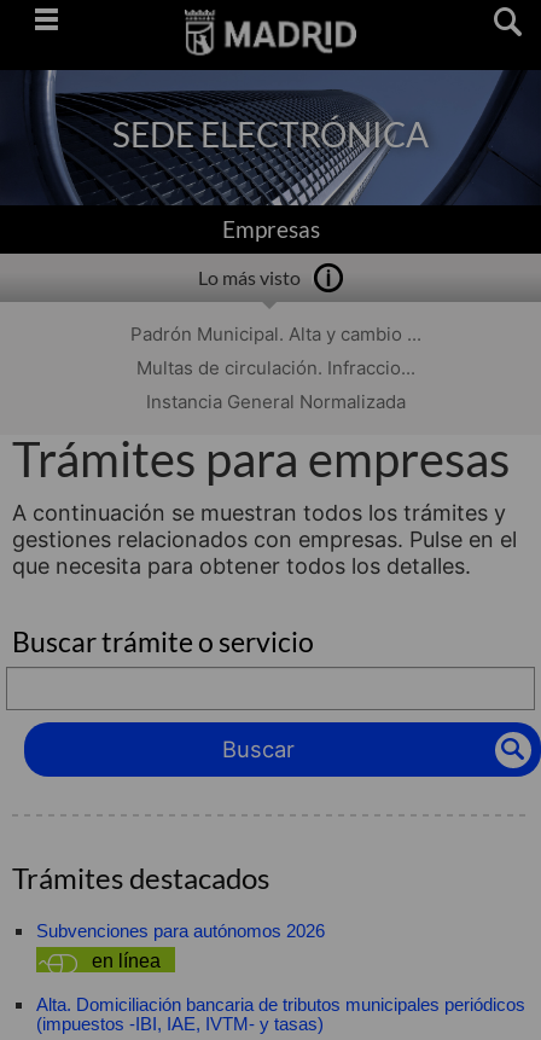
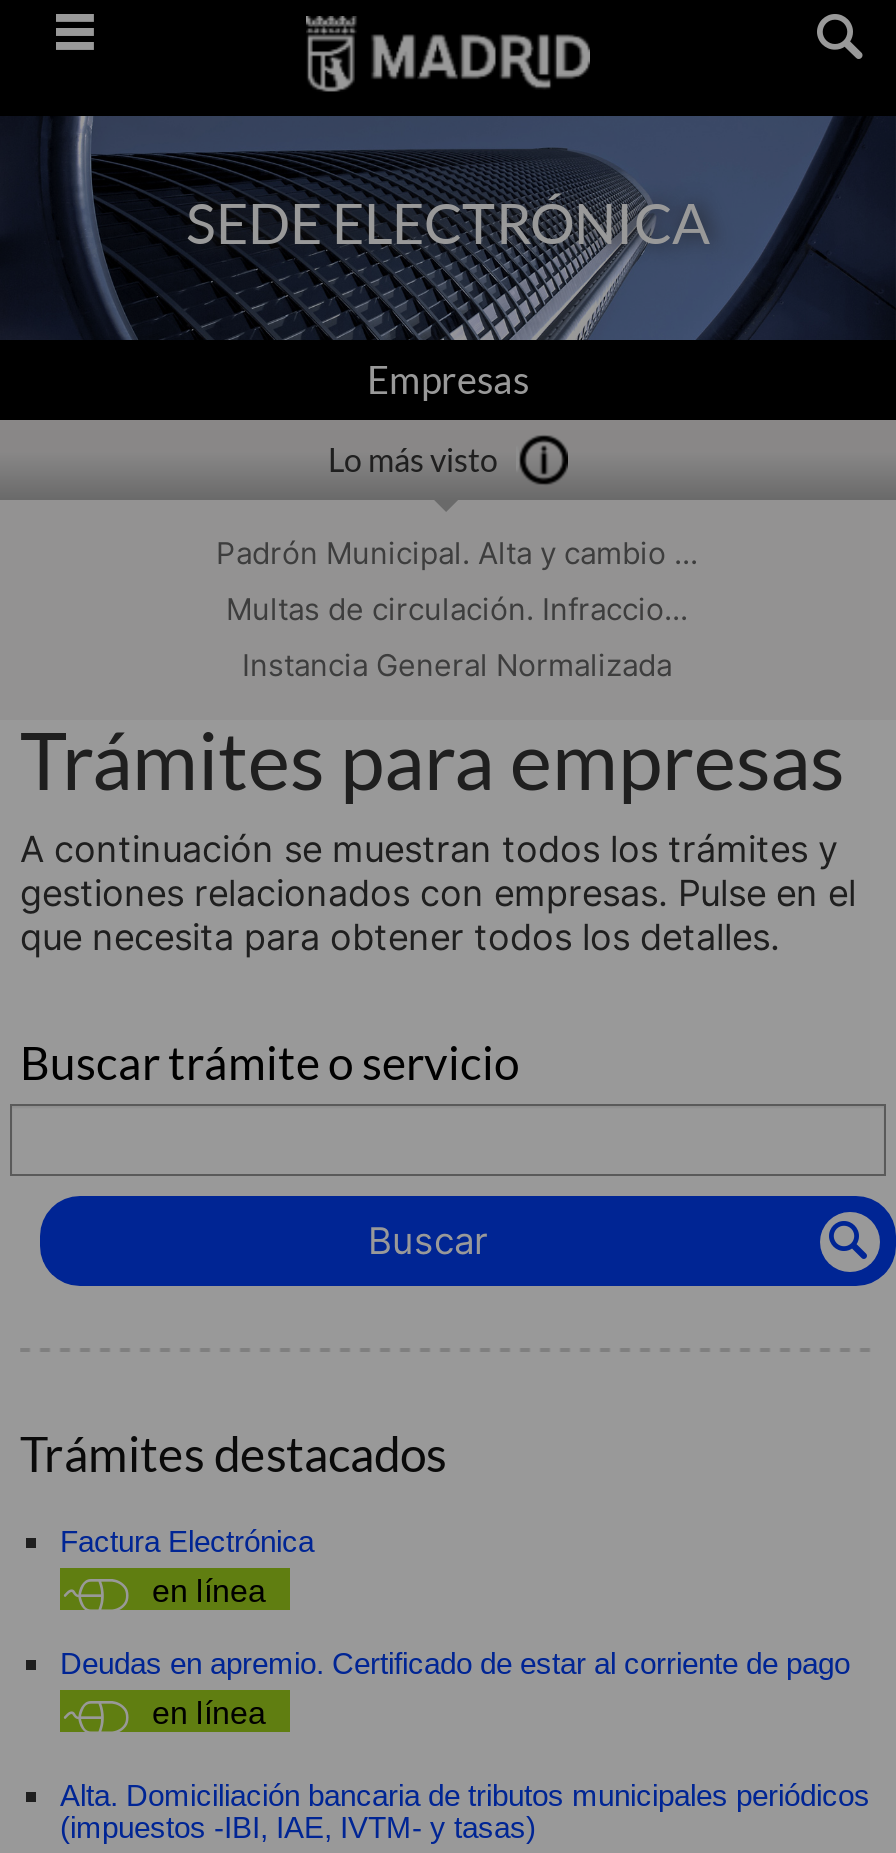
[36,921,325,941] Subvenciones para autónomos 2026 -> [60,1525,850,1681] Factura Electrónica | en línea | Deudas en apremio. Certificado de estar al corriente de pago

